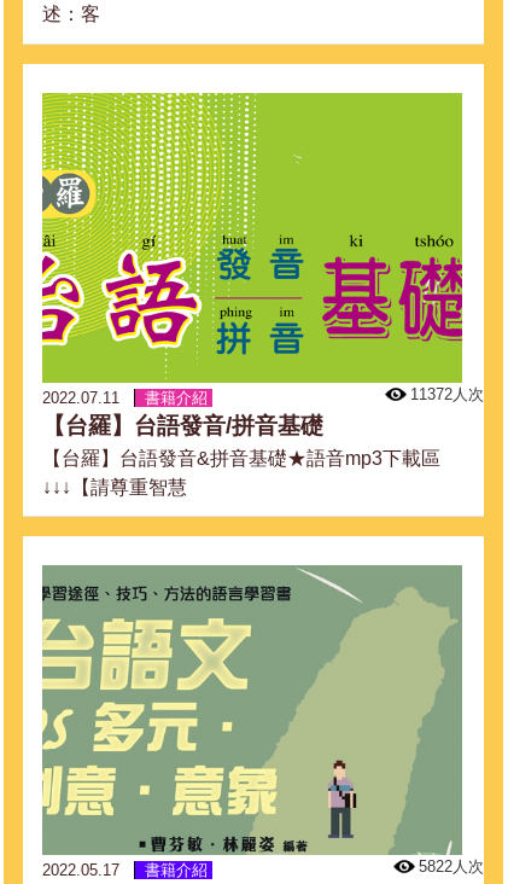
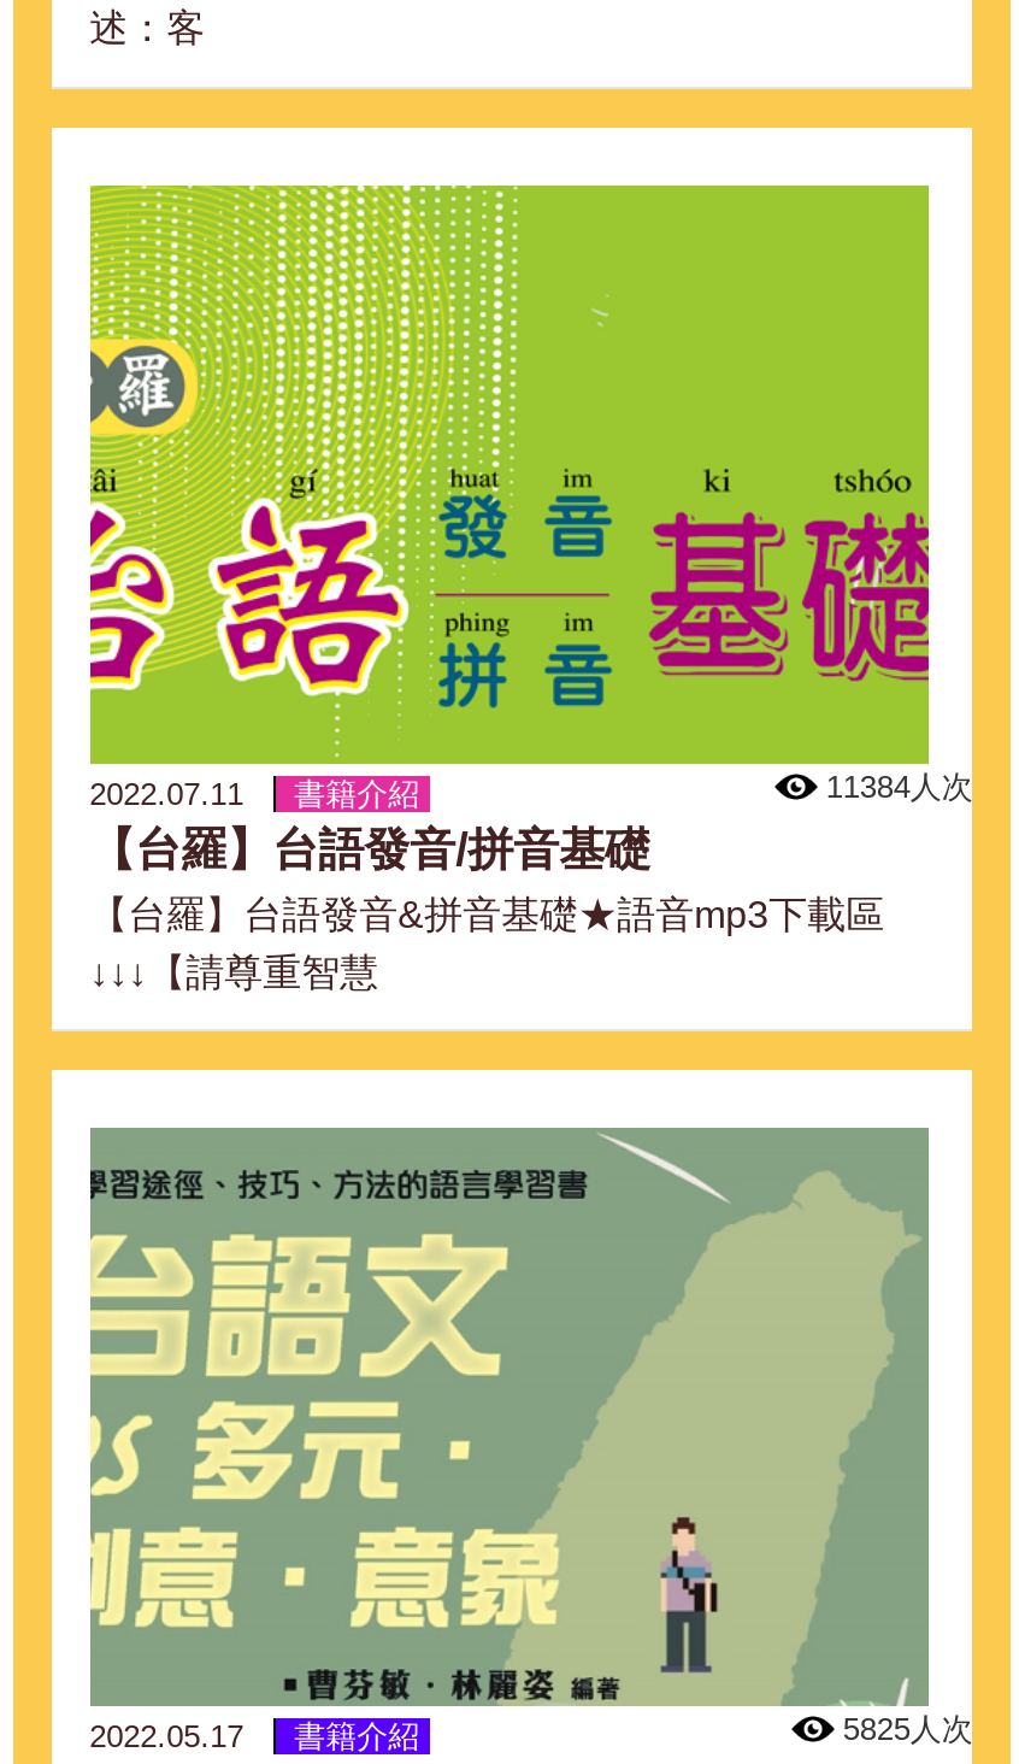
[411,385,484,403] 11372人次 -> [826,768,973,804] 11384人次
[419,857,484,875] 5822人次 -> [843,1711,973,1747] 5825人次

